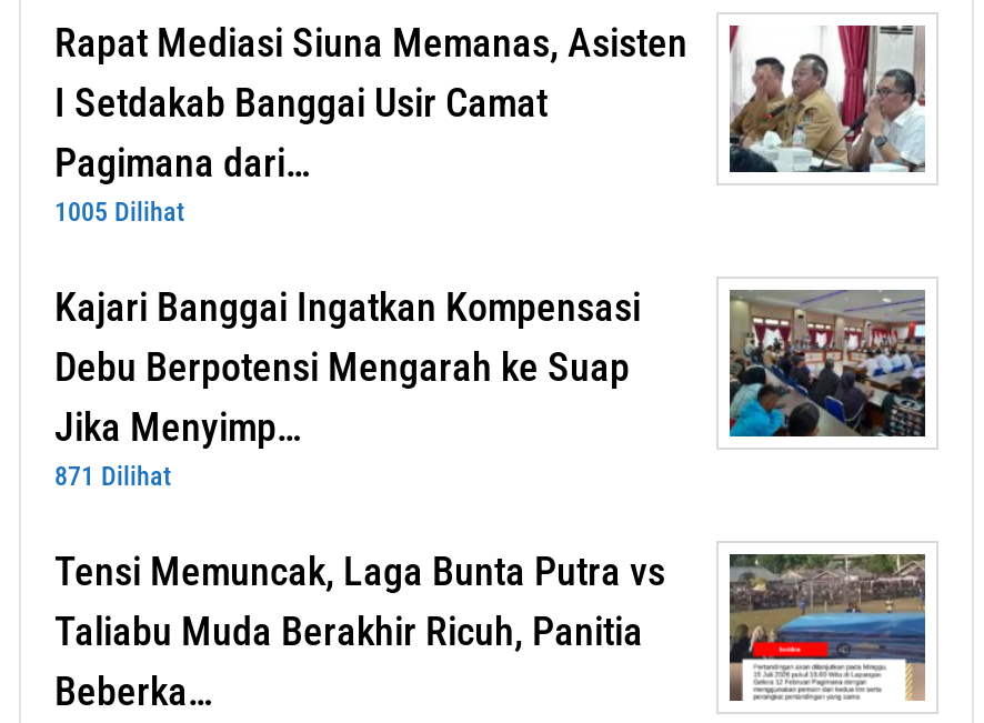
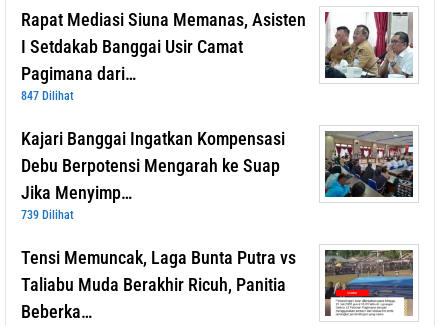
[54,197,185,228] 1005 Dilihat -> [21,89,74,103] 847 Dilihat
[54,461,172,492] 871 Dilihat -> [21,208,74,222] 739 Dilihat

